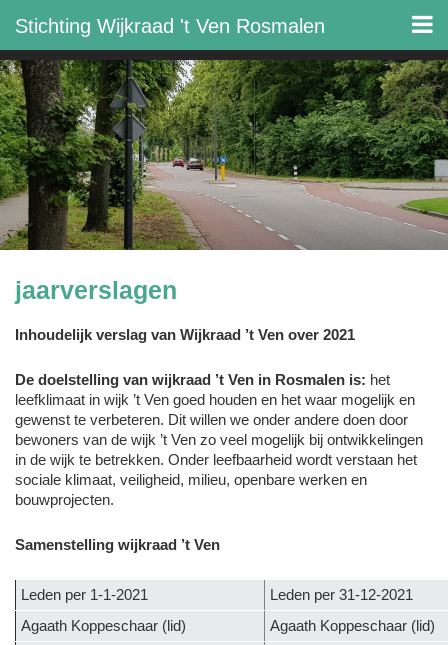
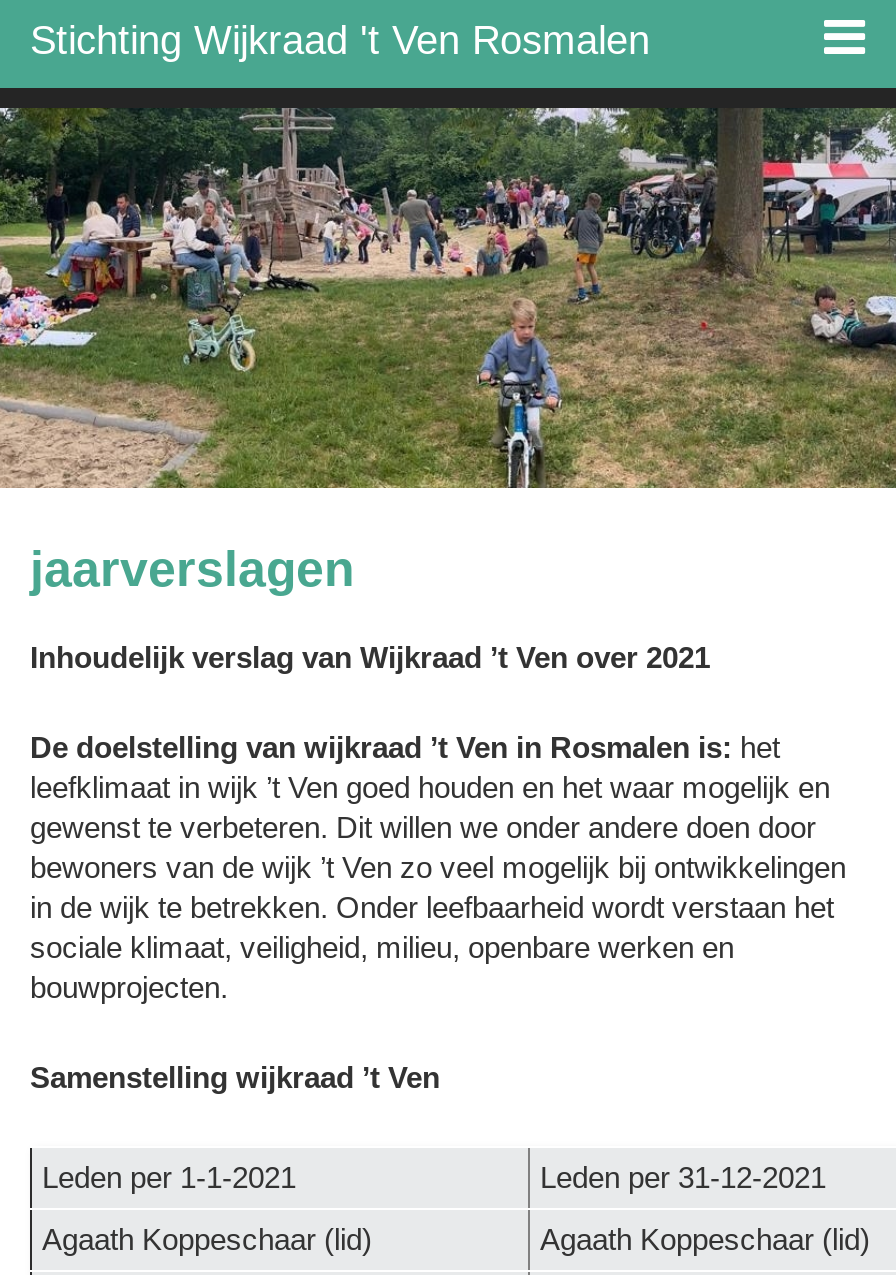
[3,59,445,251] [image] -> [6,106,890,488] [image]

